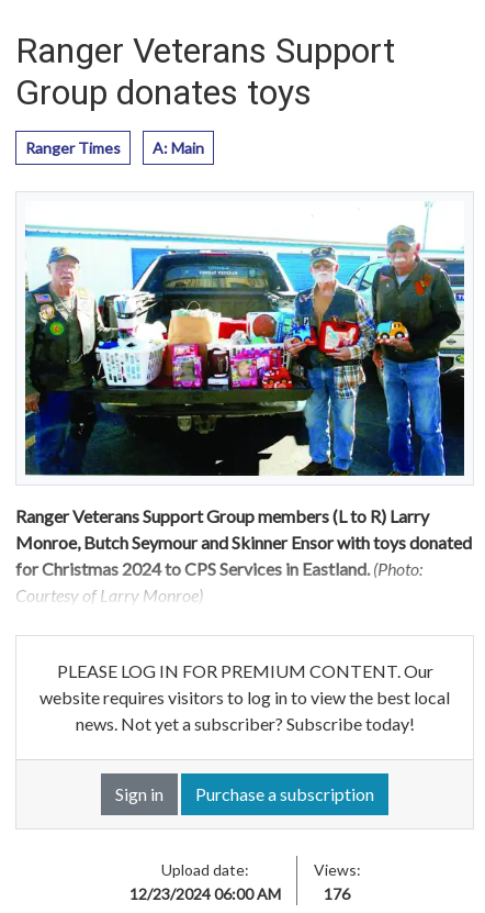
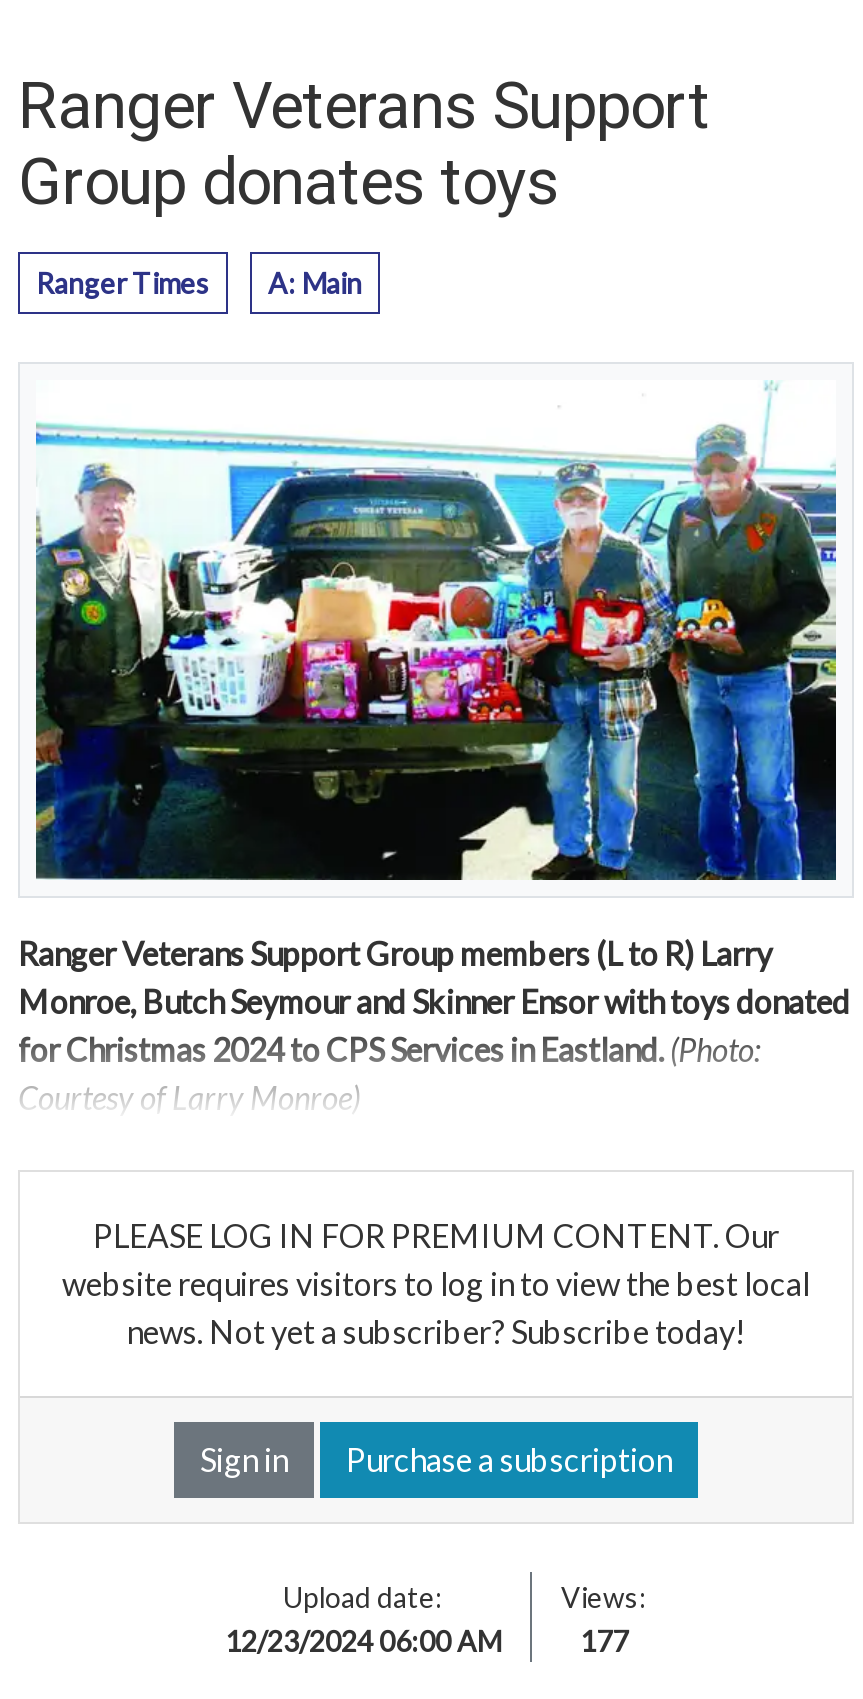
[324,884,350,903] 176 -> [580,1623,628,1657] 177

